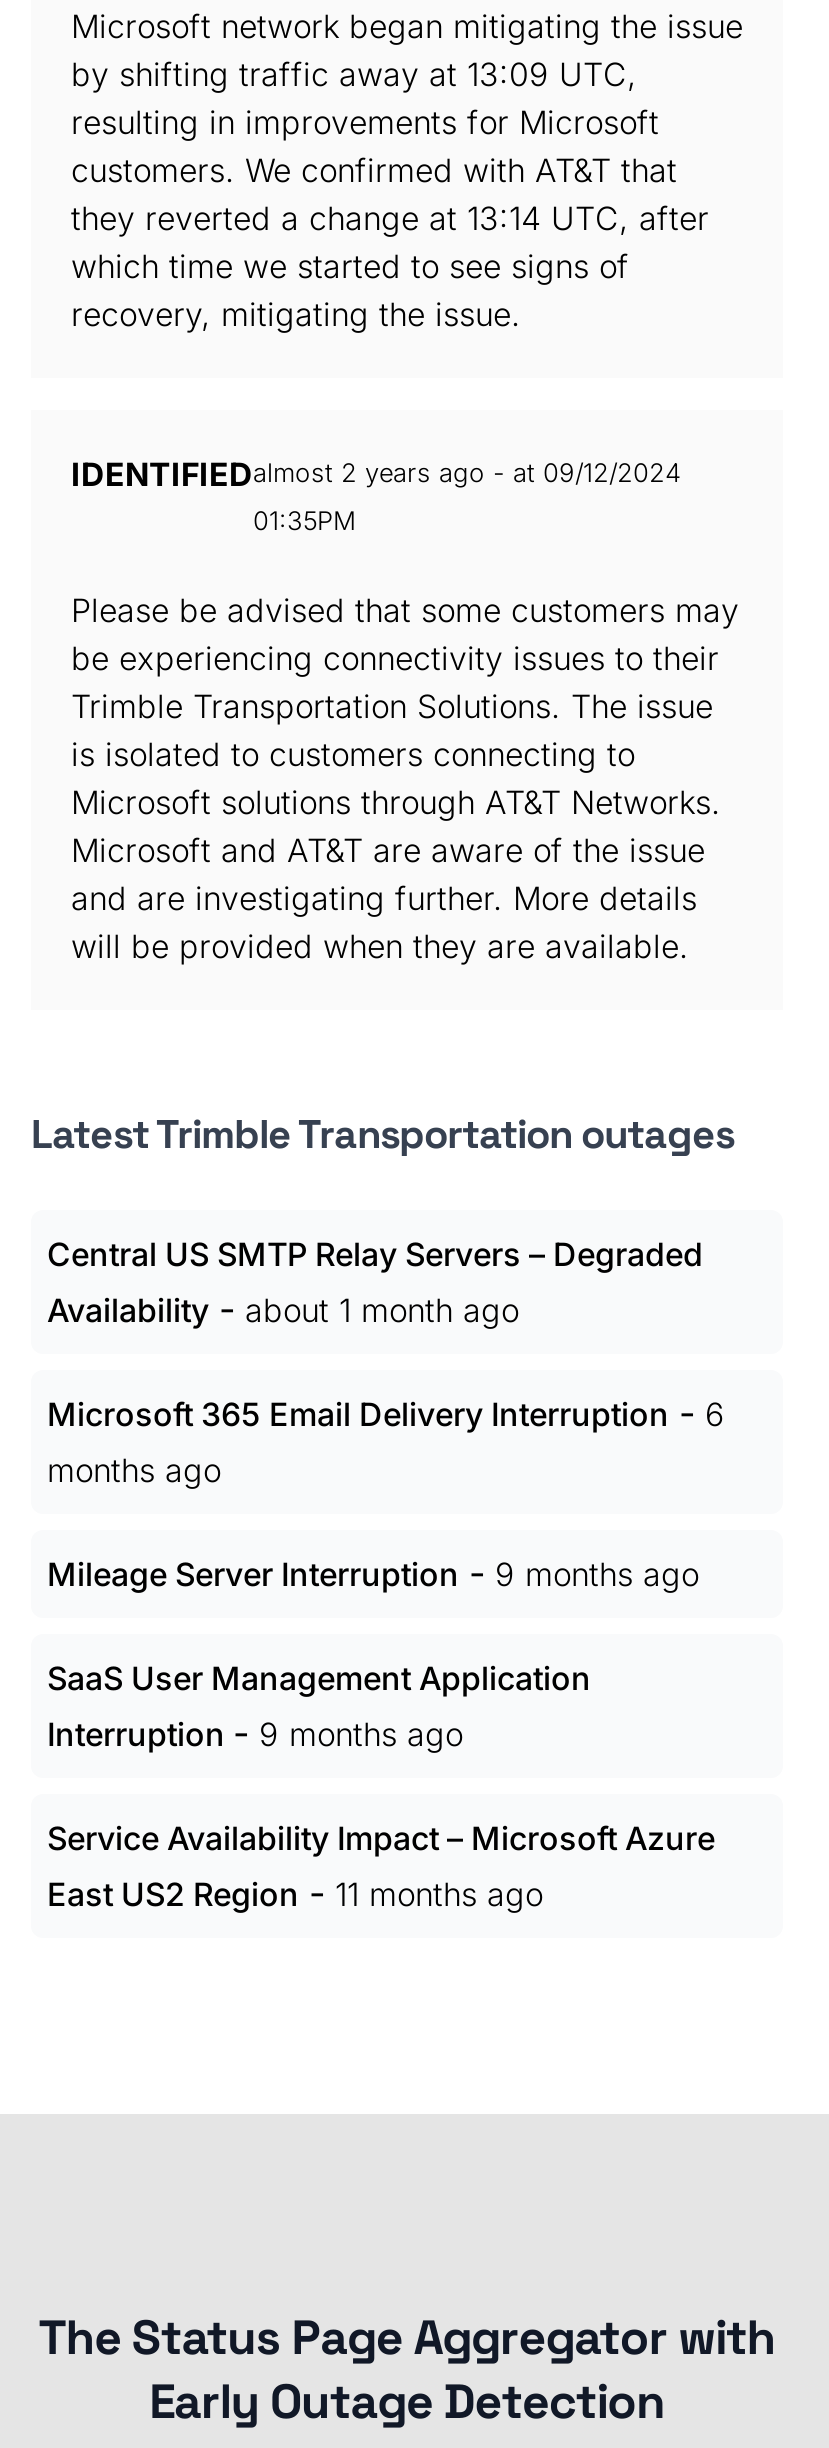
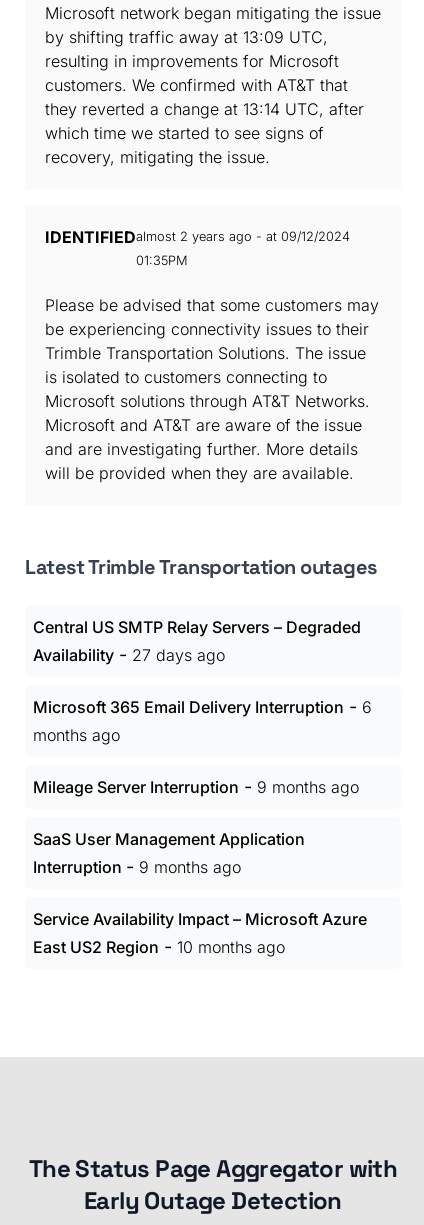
[47,1288,519,1330] Availability - about 1 month ago -> [33,644,225,665] Availability - 27 days ago
[47,1872,543,1914] East US2 Region - 11 months ago -> [33,936,285,957] East US2 Region - 10 months ago

